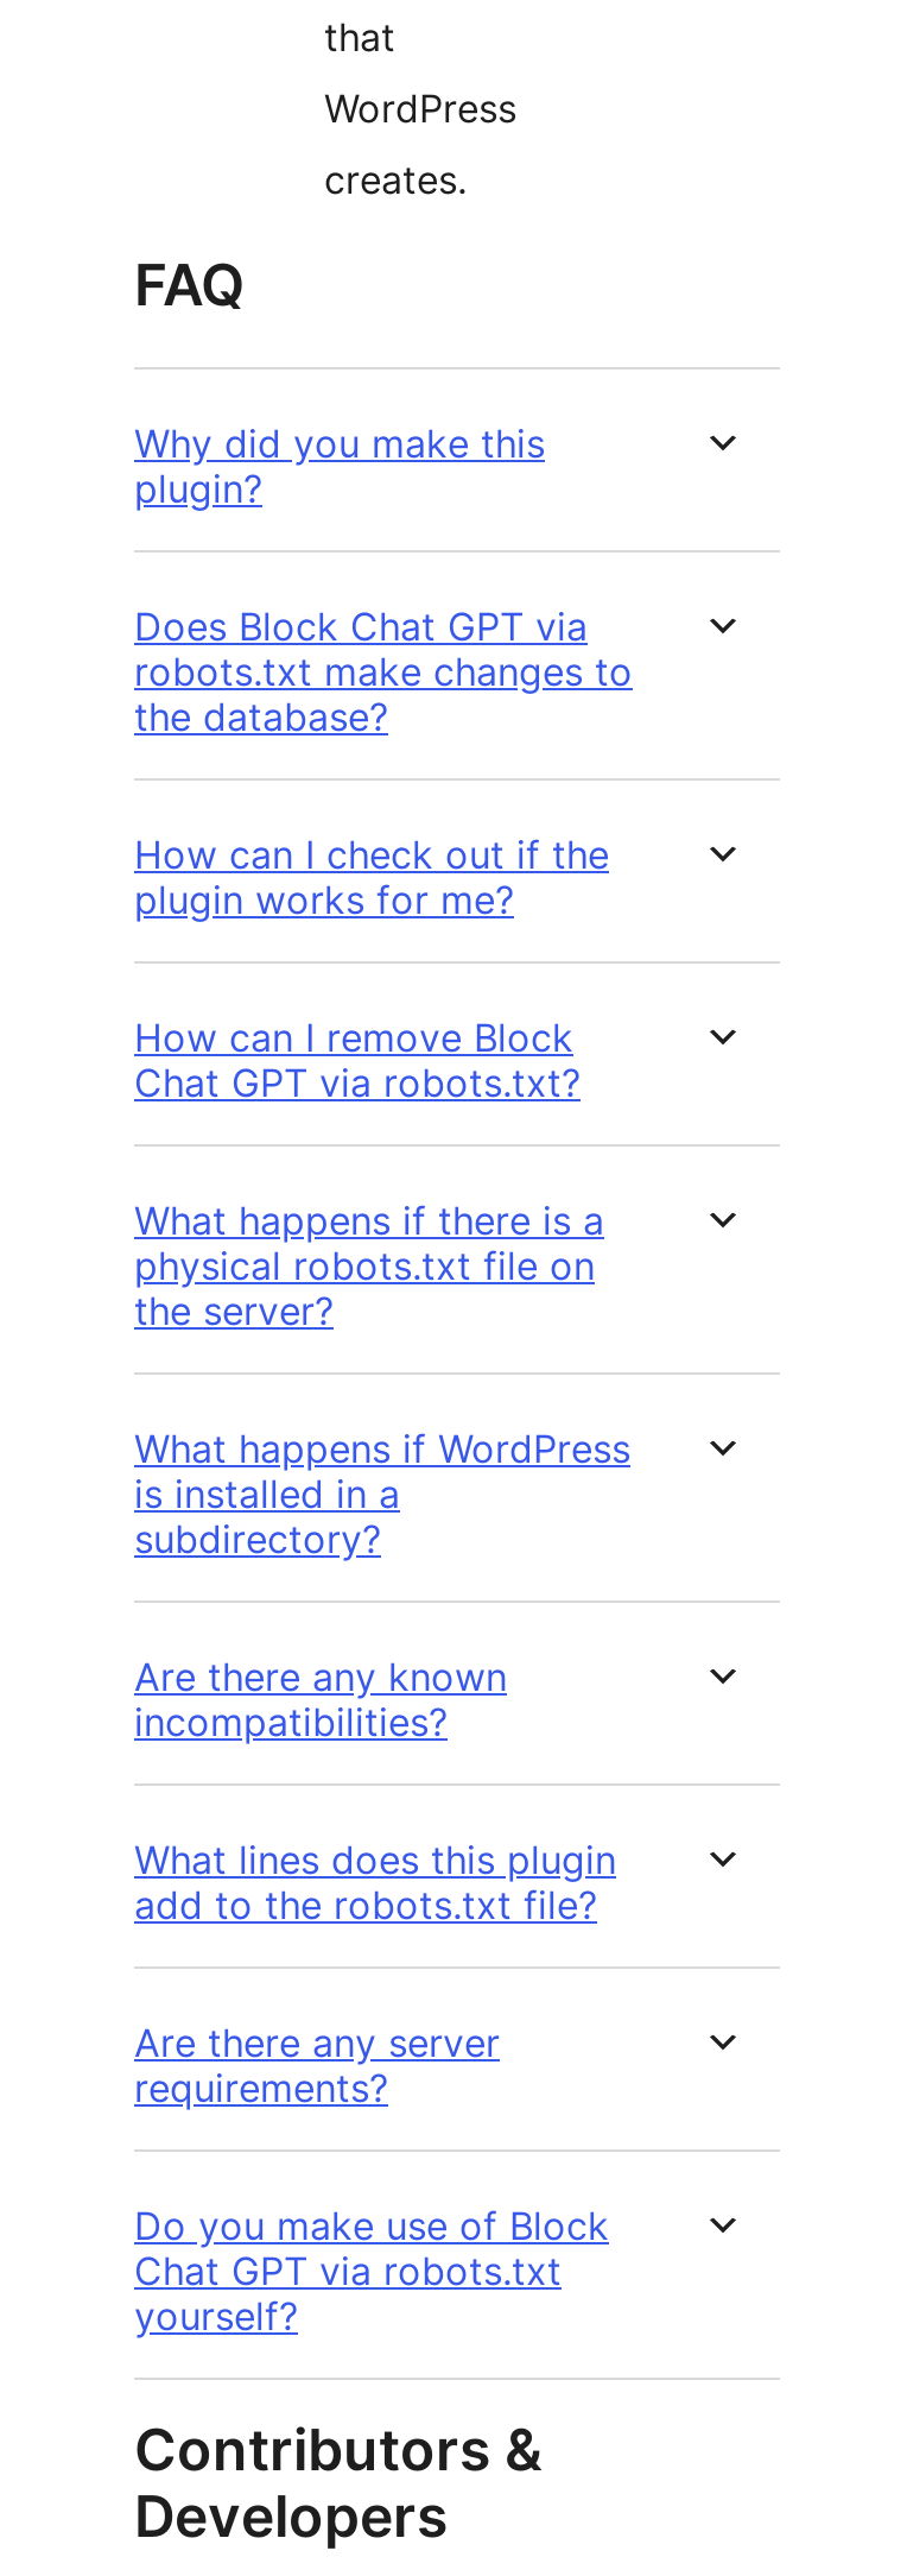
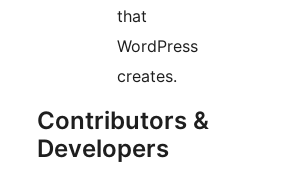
[134,250,633,2339] FAQ | Why did you make this | plugin? | Does Block Chat GPT via | robots.txt make changes to | the database? | How can I check out if the | plugin works for me? | How can I remove Block | Chat GPT via robots.txt? | What happens if there is a | physical robots.txt file on | the server? | What happens if WordPress | is installed in a | subdirectory? | Are there any known | incompatibilities? | What lines does this plugin | add to the robots.txt file? | Are there any server | requirements? | Do you make use of Block | Chat GPT via robots.txt | yourself? -> none

